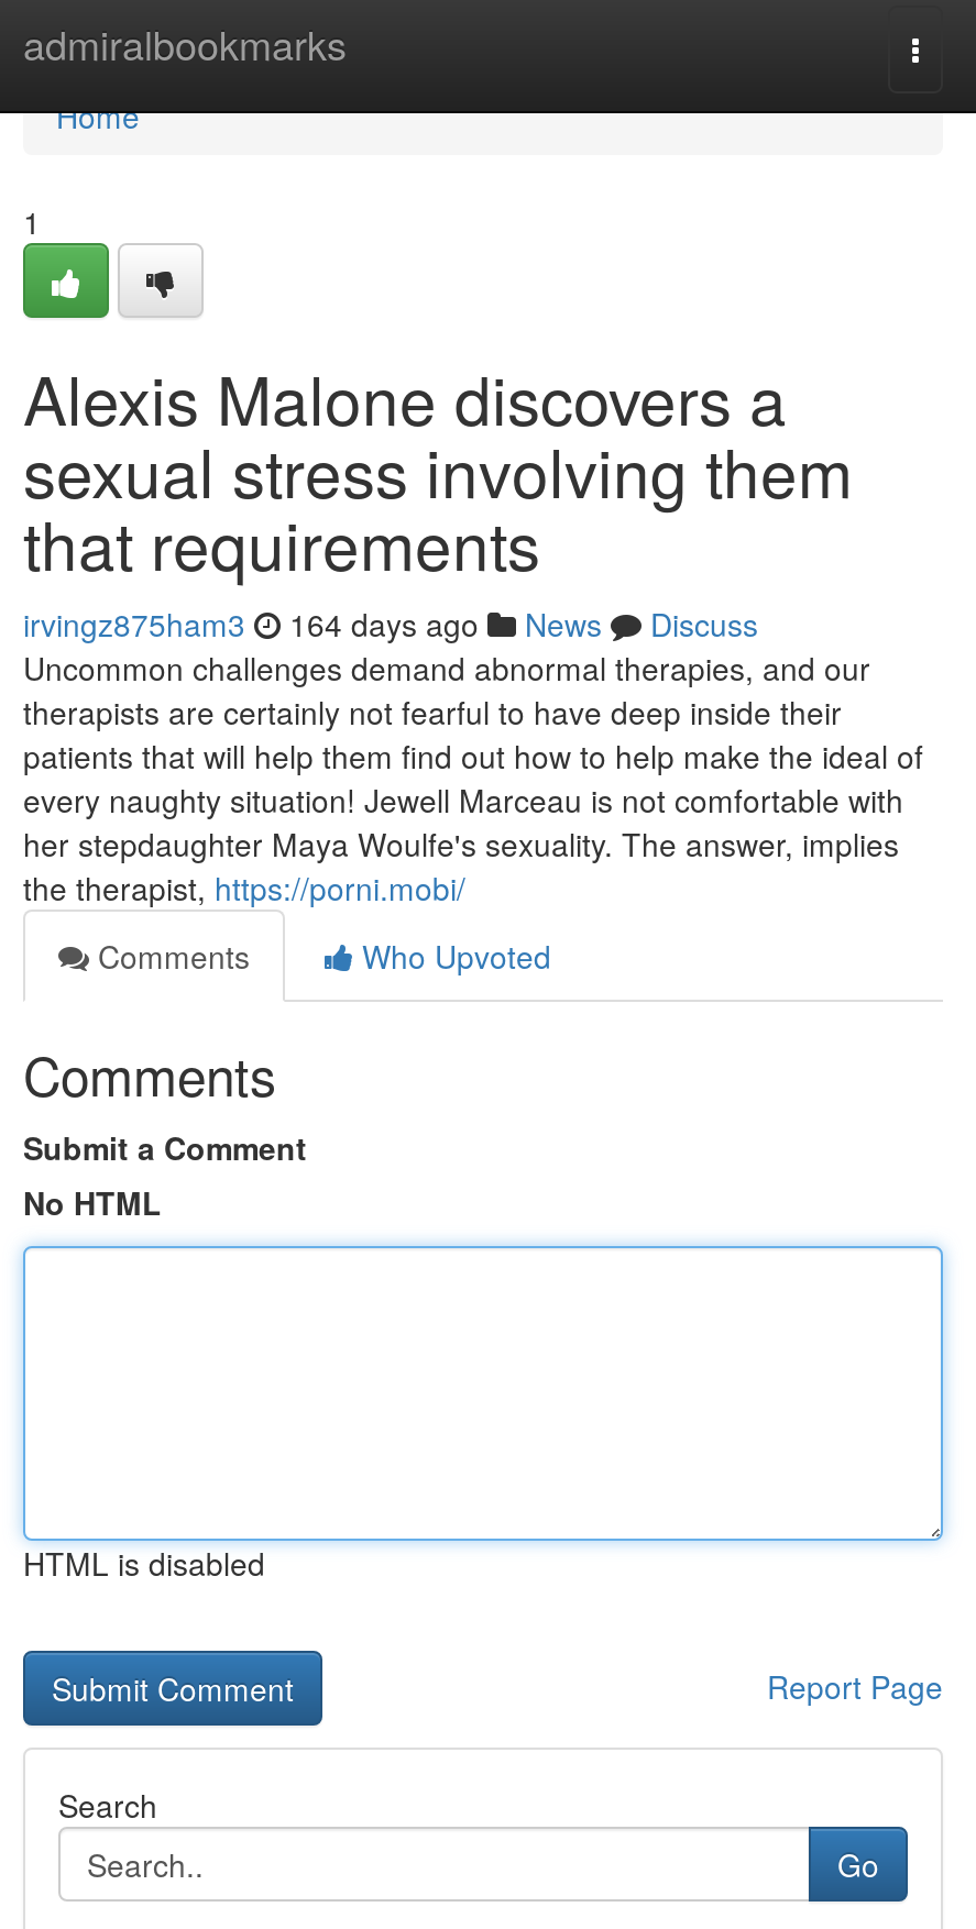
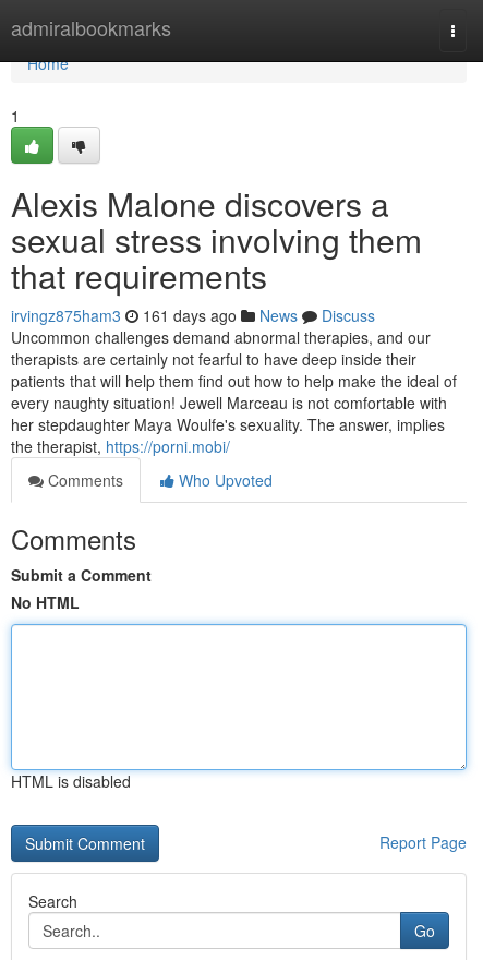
[23,602,758,646] irvingz875ham3 164 days ago News Discuss -> [11,304,375,326] irvingz875ham3 161 days ago News Discuss

